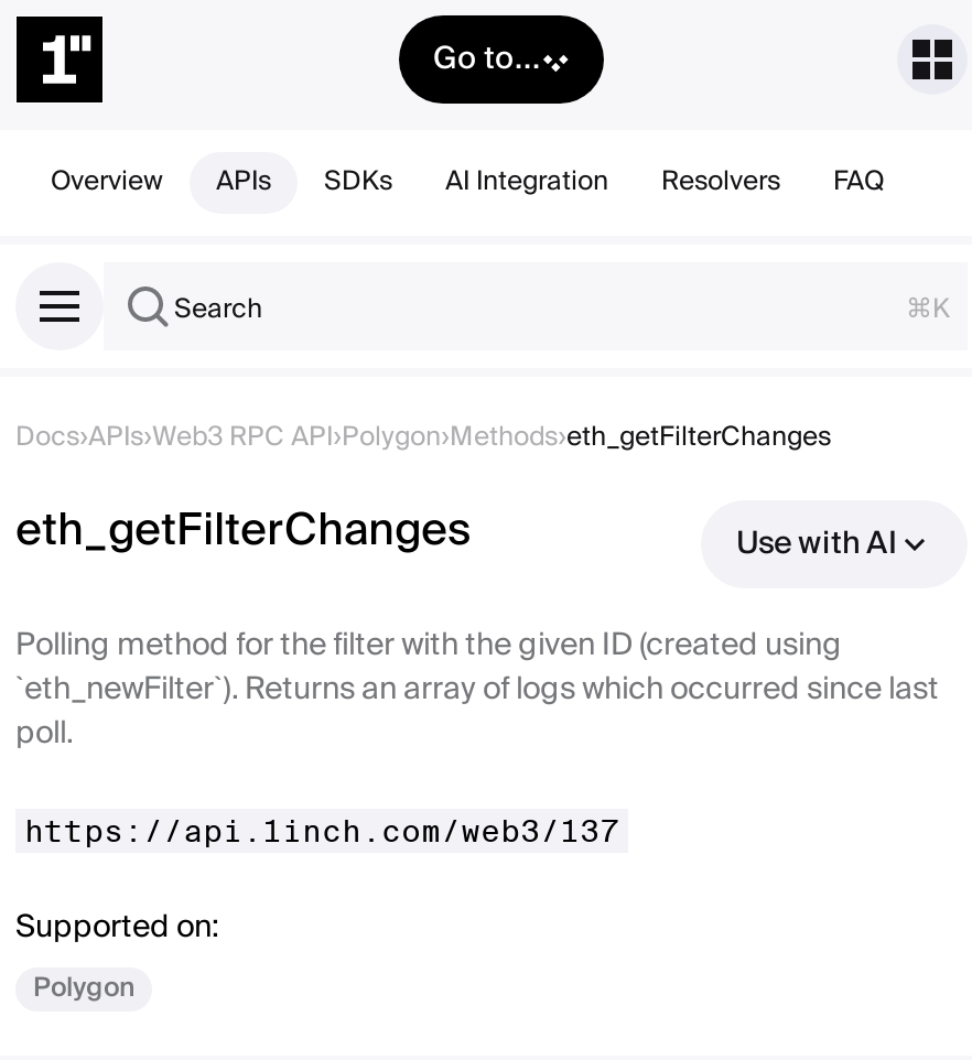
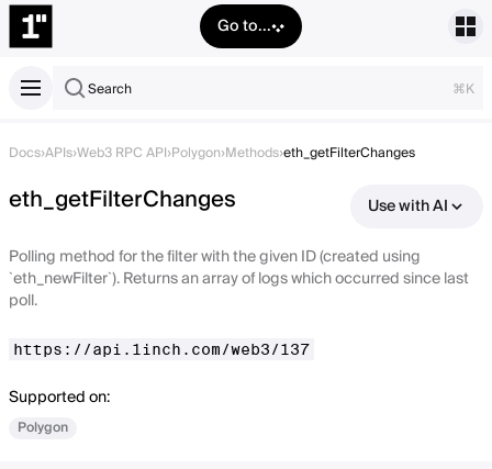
[51,159,884,205] Overview | APIs | SDKs | AI Integration | Resolvers | FAQ -> none

